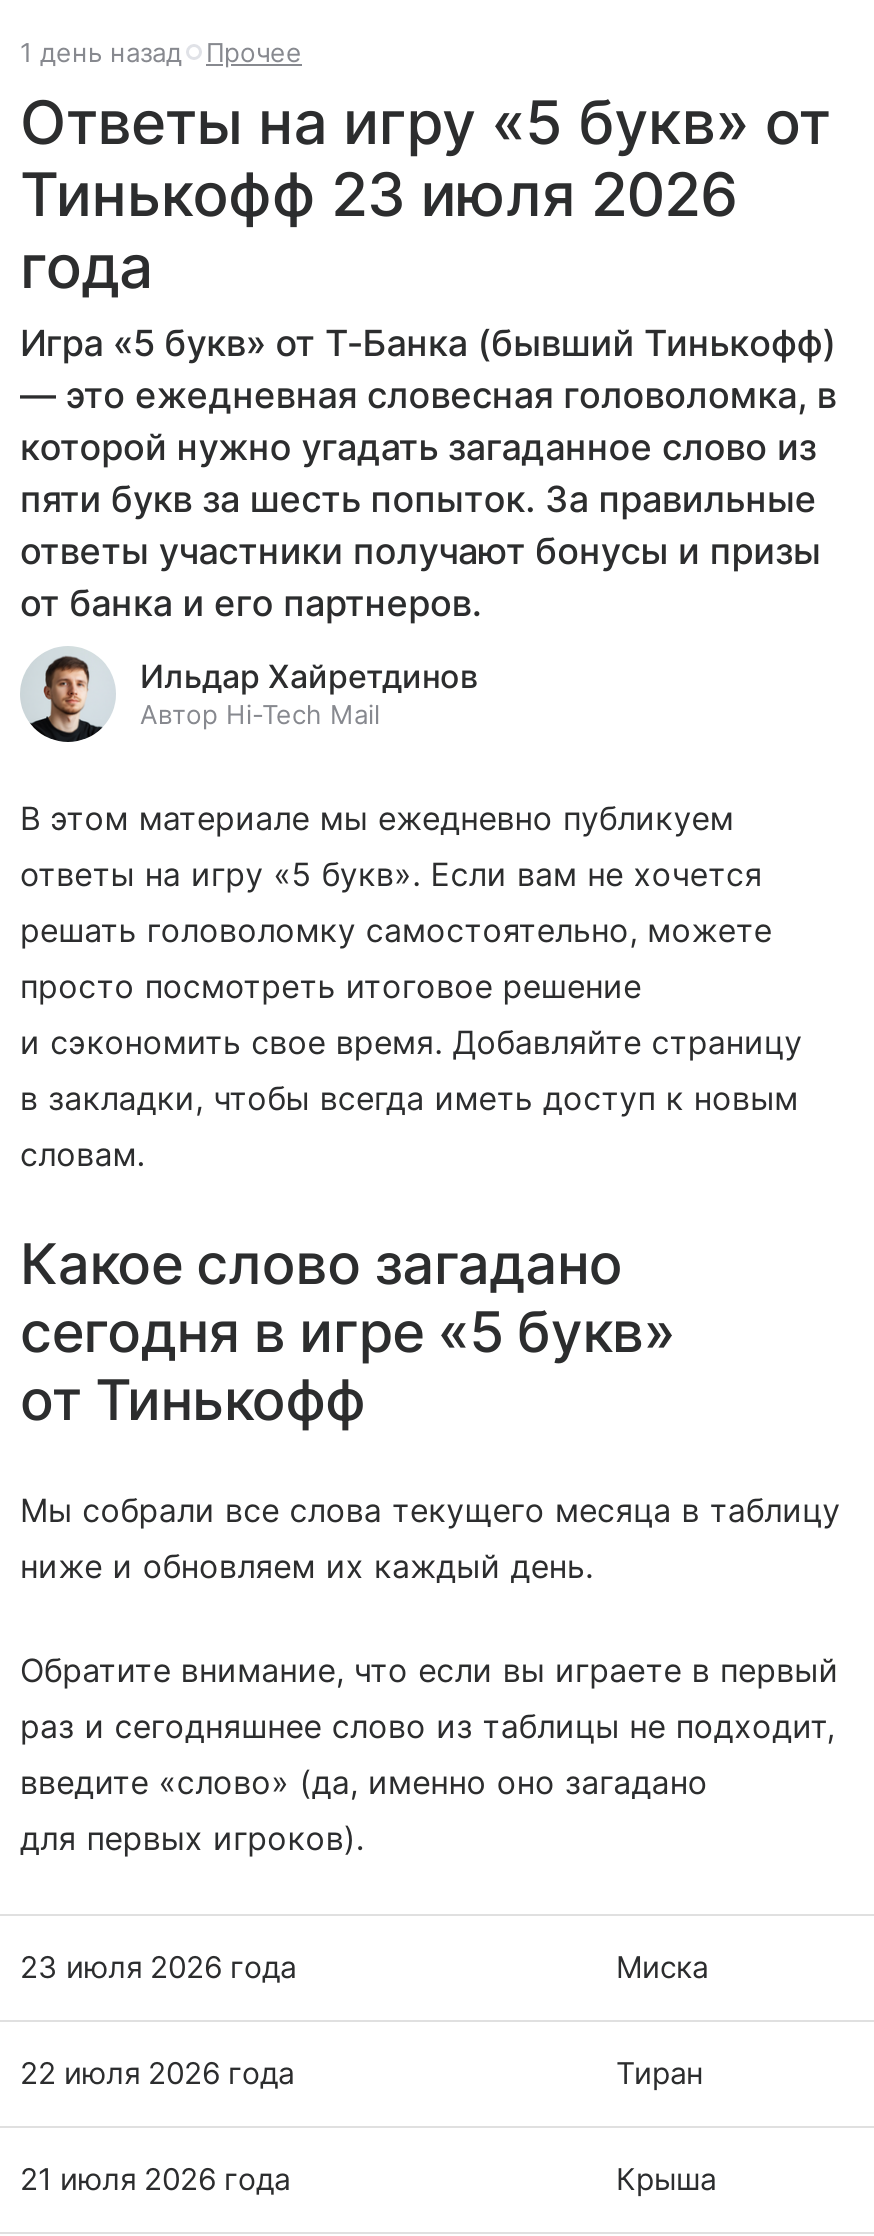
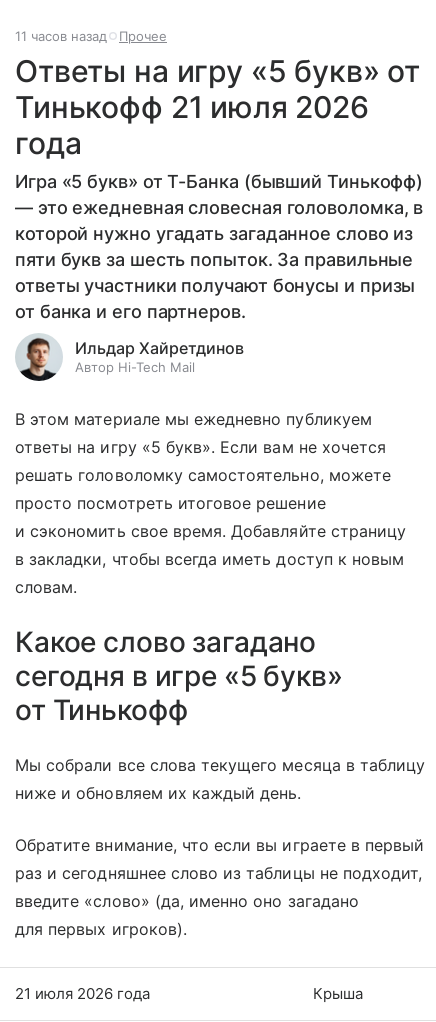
[20,36,302,68] 1 день назад Прочее -> [15,28,167,44] 11 часов назад Прочее
[20,158,738,230] Тинькофф 23 июля 2026 -> [15,89,369,125] Тинькофф 21 июля 2026
[20,1948,708,2092] 23 июля 2026 года | Миска | 22 июля 2026 года | Тиран -> none

